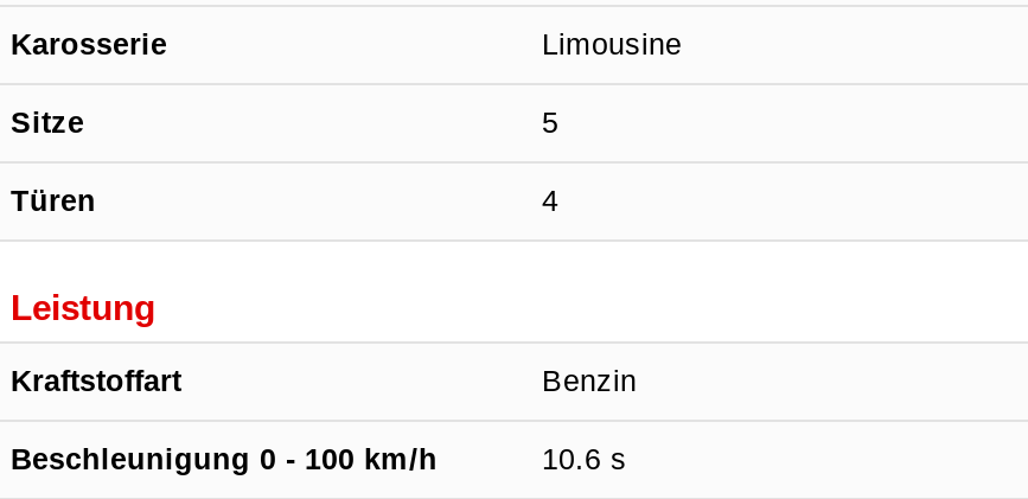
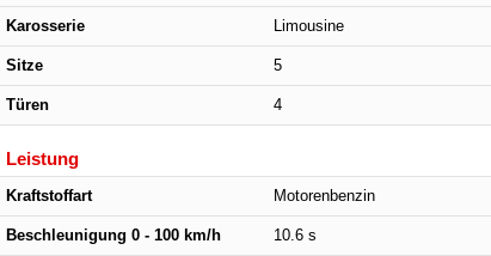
[542,363,637,397] Benzin -> [274,188,375,204] Motorenbenzin

